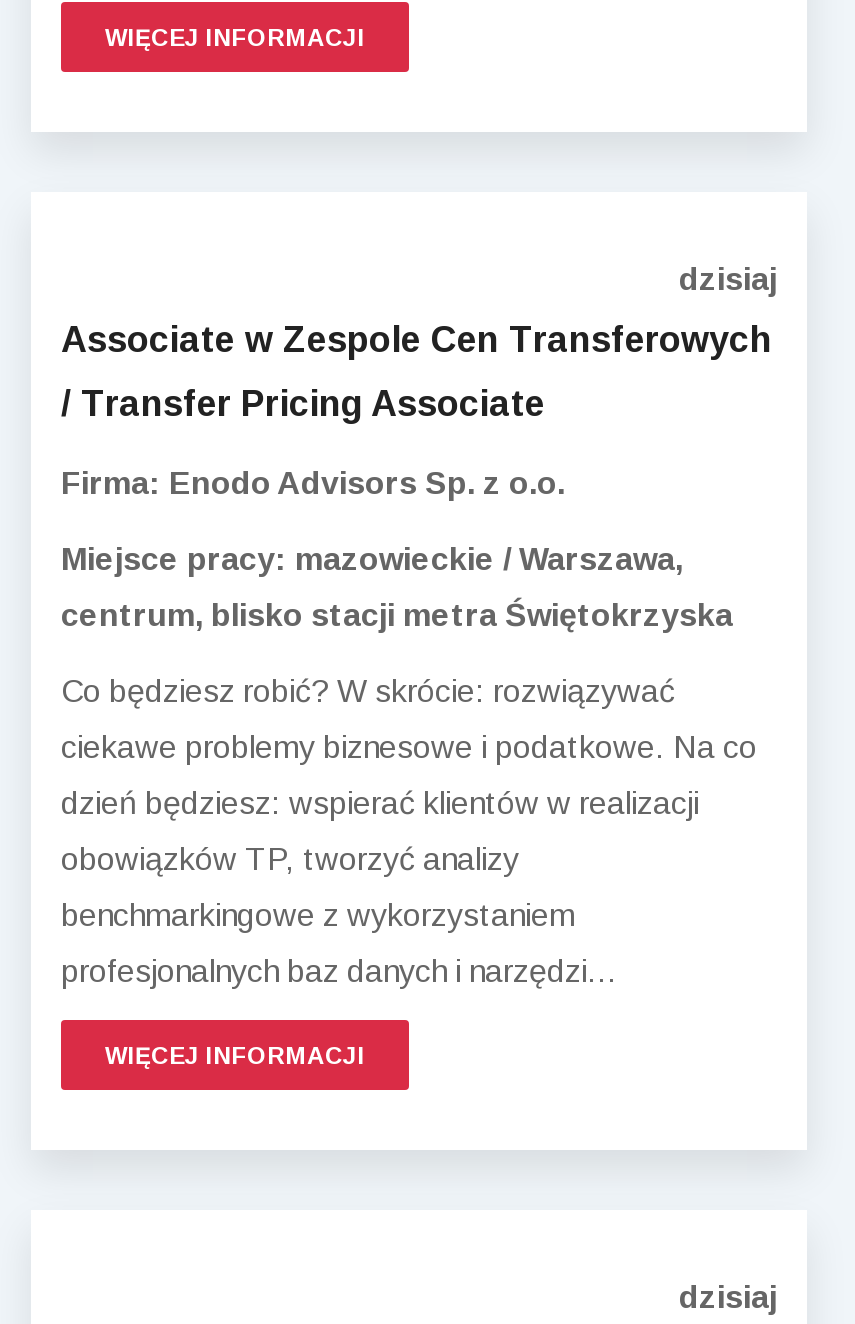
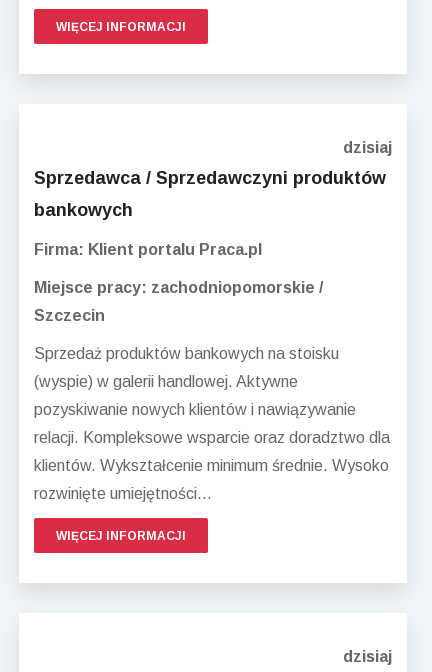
[61,320,771,360] Associate w Zespole Cen Transferowych -> [34,168,386,188] Sprzedawca / Sprzedawczyni produktów
[61,384,545,424] / Transfer Pricing Associate -> [34,200,133,220] bankowych
[61,466,565,500] Firma: Enodo Advisors Sp. z o.o. -> [34,241,262,258] Firma: Klient portalu Praca.pl
[61,542,683,576] Miejsce pracy: mazowieckie / Warszawa, -> [34,279,323,296] Miejsce pracy: zachodniopomorskie /
[61,598,733,632] centrum, blisko stacji metra Świętokrzyska -> [34,307,105,324] Szczecin
[61,674,675,708] Co będziesz robić? W skrócie: rozwiązywać -> [34,345,339,362] Sprzedaż produktów bankowych na stoisku
[61,730,757,764] ciekawe problemy biznesowe i podatkowe. Na co -> [34,373,298,390] (wyspie) w galerii handlowej. Aktywne
[61,786,699,820] dzień będziesz: wspierać klientów w realizacji -> [34,401,356,418] pozyskiwanie nowych klientów i nawiązywanie
[61,842,519,876] obowiązków TP, tworzyć analizy -> [34,429,390,446] relacji. Kompleksowe wsparcie oraz doradztwo dla
[61,898,575,932] benchmarkingowe z wykorzystaniem -> [34,457,389,474] klientów. Wykształcenie minimum średnie. Wysoko
[61,954,617,988] profesjonalnych baz danych i narzędzi... -> [34,485,212,502] rozwinięte umiejętności...

